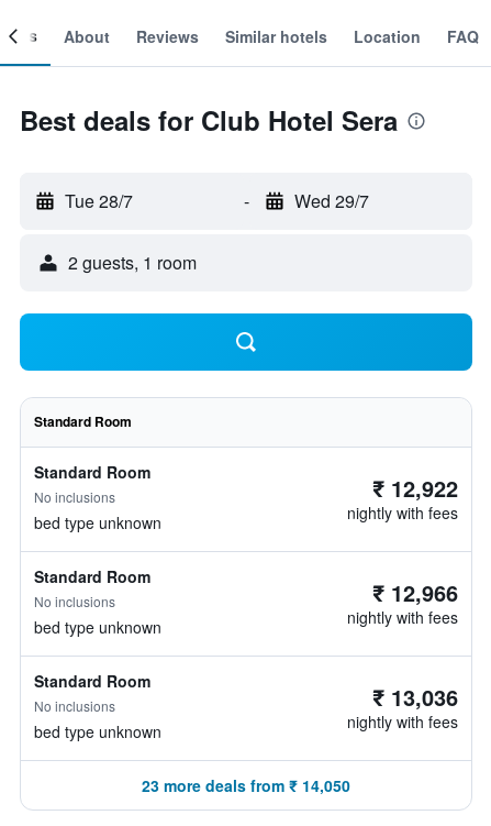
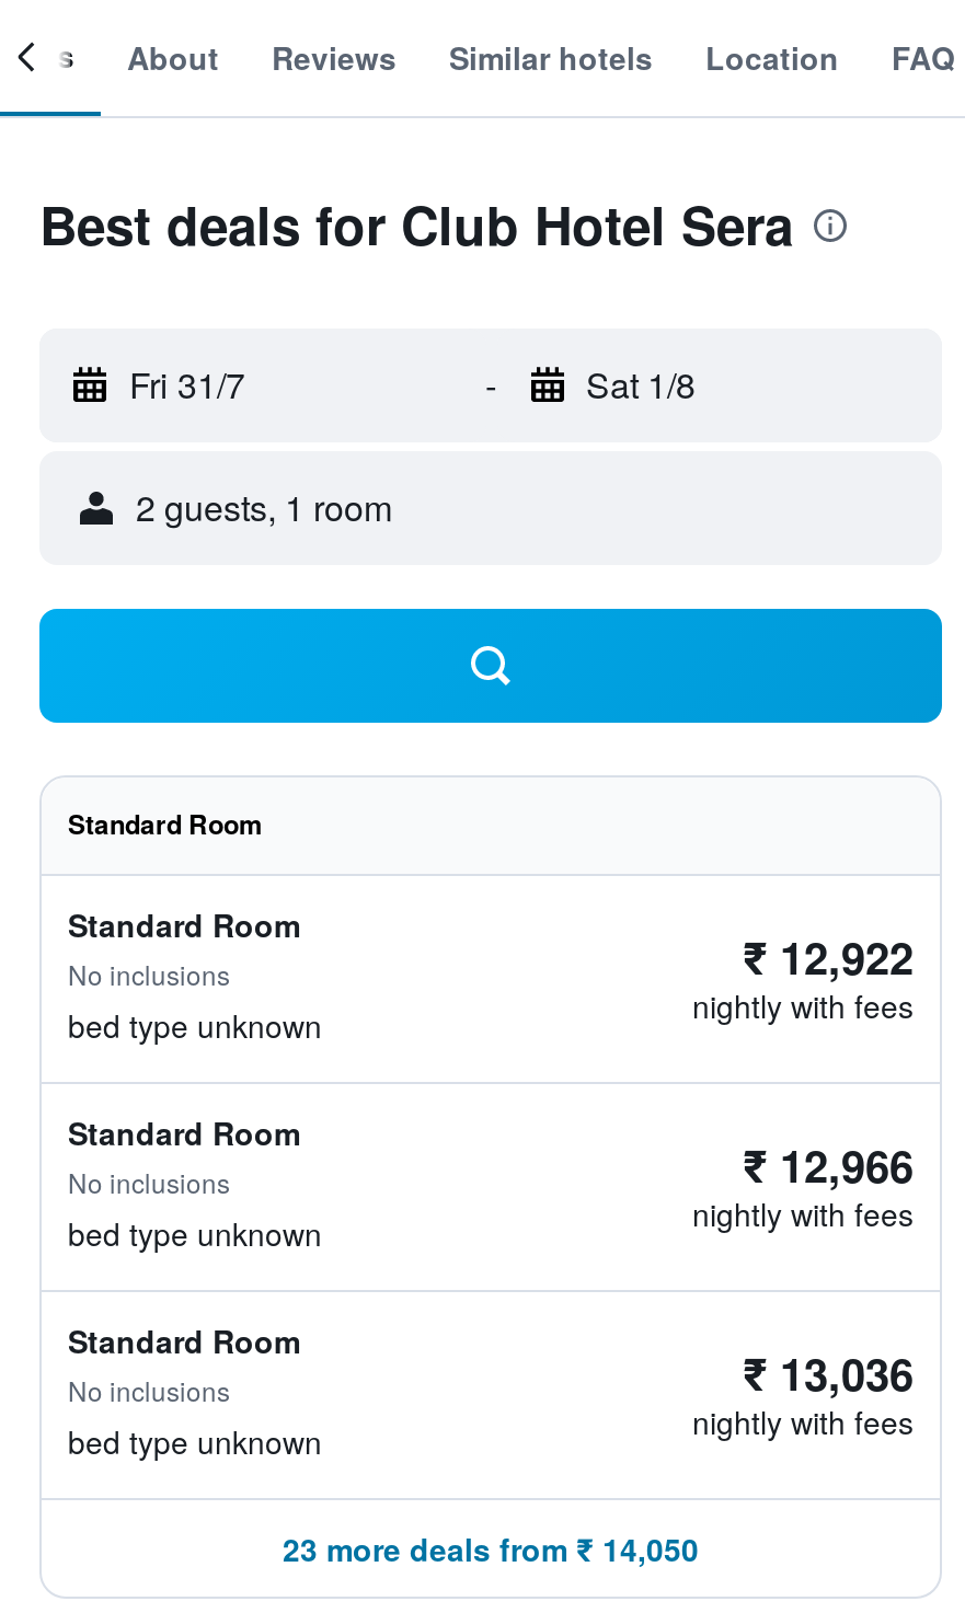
[65,188,133,213] Tue 28/7 -> [129,359,245,410] Fri 31/7
[294,188,369,213] Wed 29/7 -> [586,359,696,410] Sat 1/8

